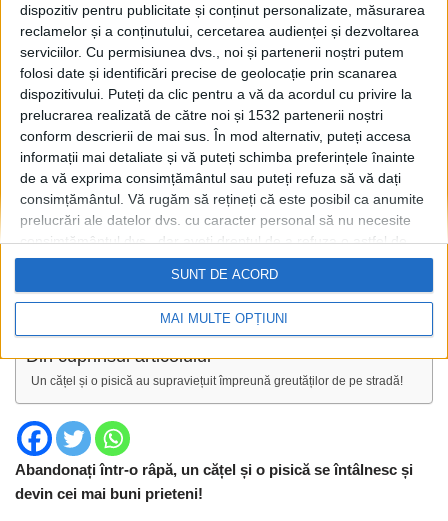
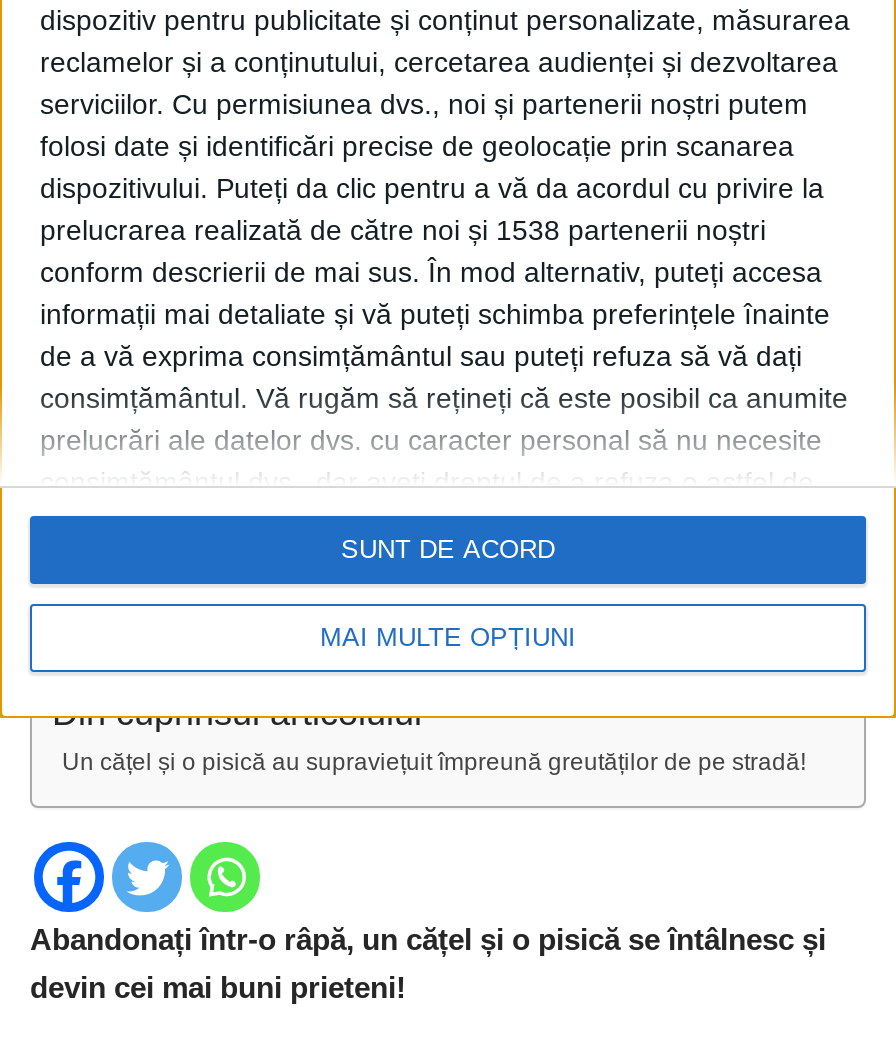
[20,107,383,123] prelucrarea realizată de către noi și 1532 partenerii noștri -> [40,215,766,247] prelucrarea realizată de către noi și 1538 partenerii noștri

